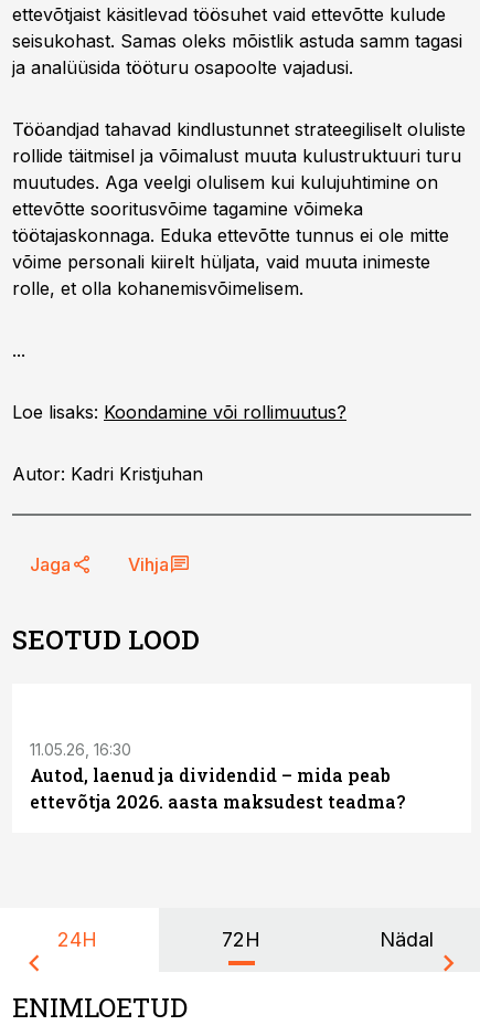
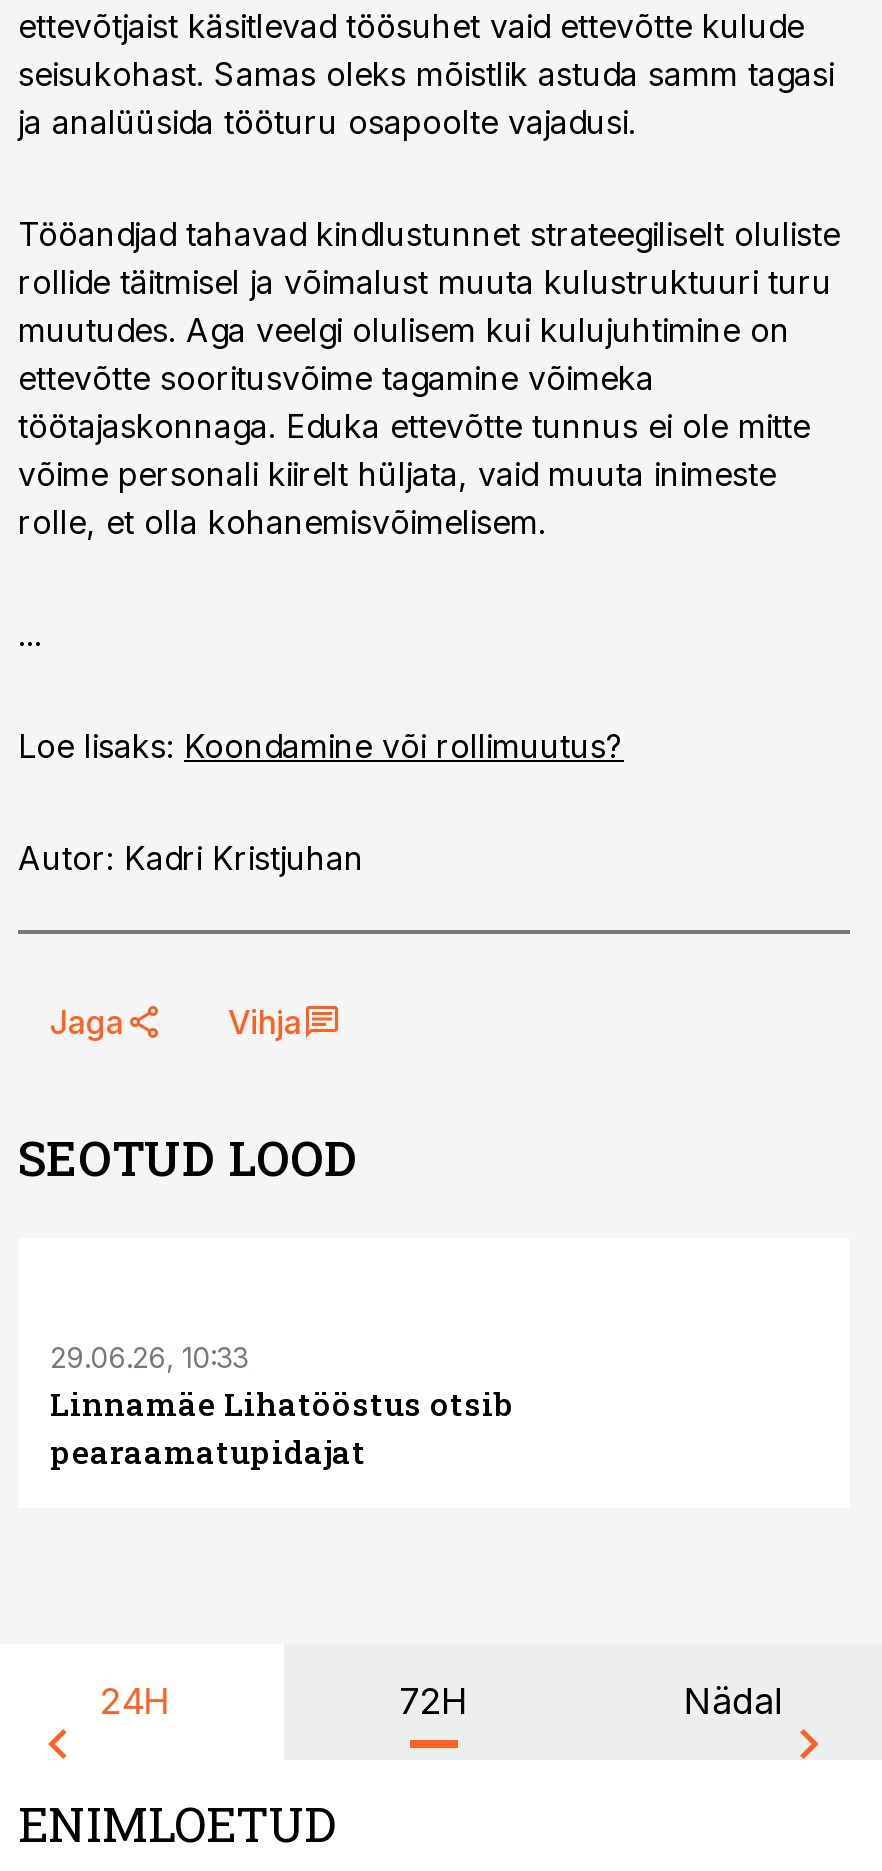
[30,740,405,813] 11.05.26, 16:30 | Autod, laenud ja dividendid – mida peab | ettevõtja 2026. aasta maksudest teadma? -> [50,1340,512,1472] 29.06.26, 10:33 | Linnamäe Lihatööstus otsib | pearaamatupidajat

